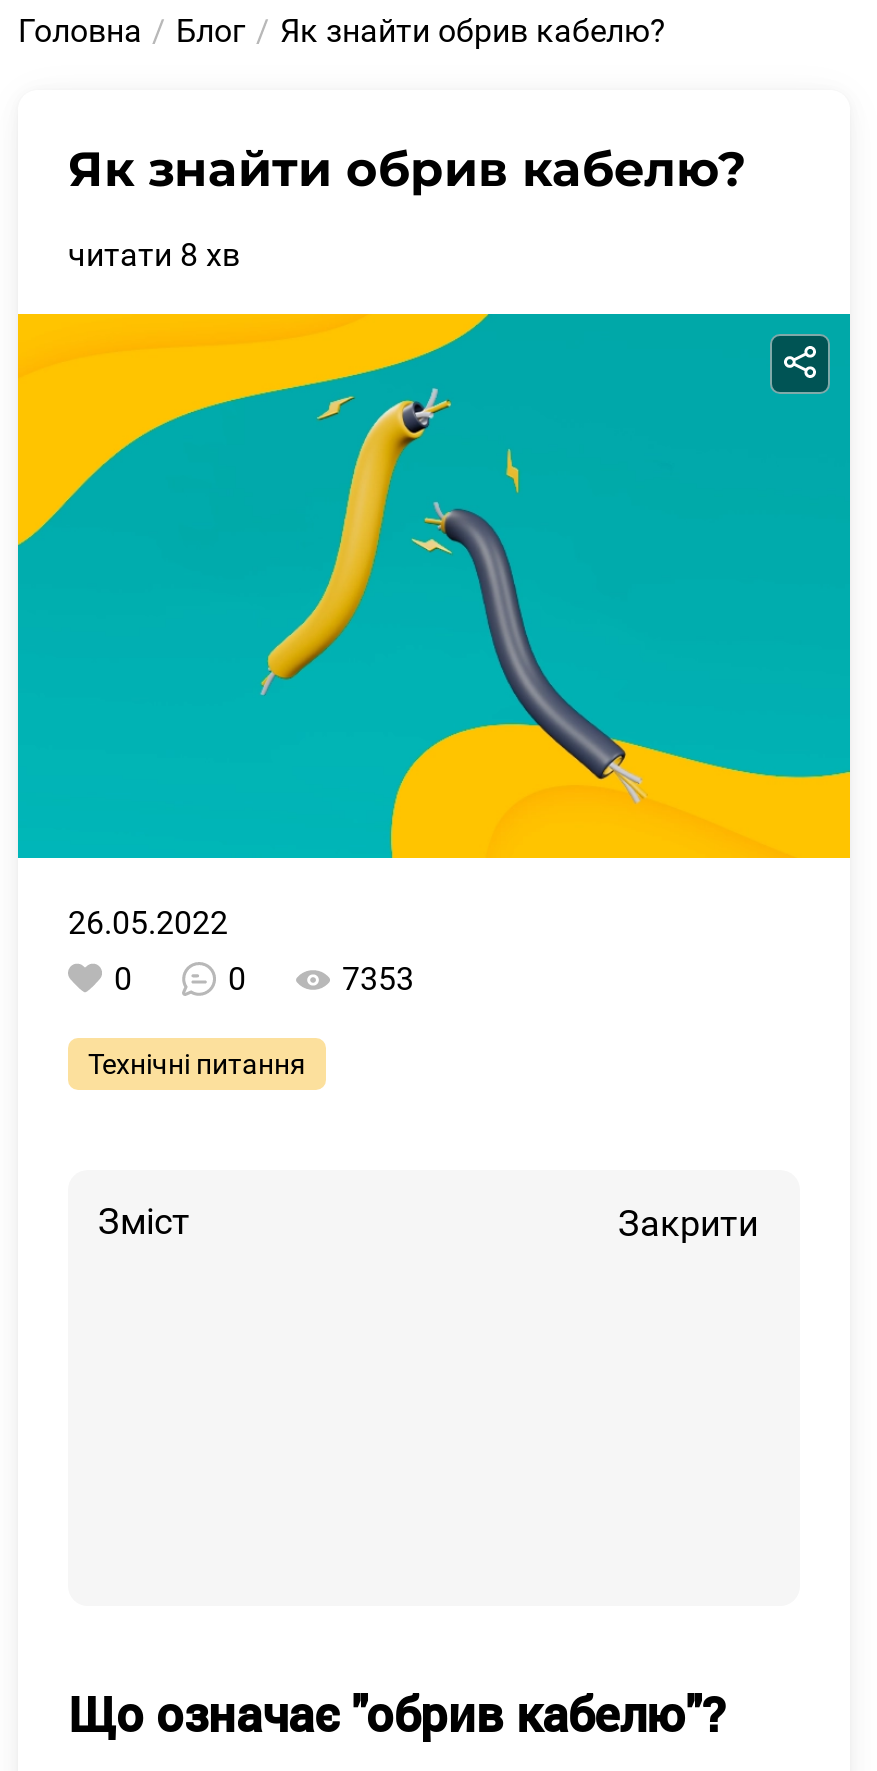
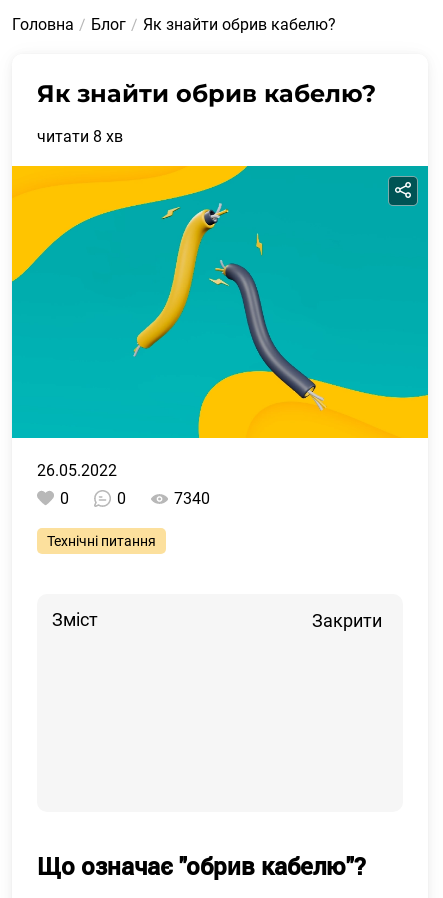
[342,961,414,999] 7353 -> [174,489,210,508] 7340

